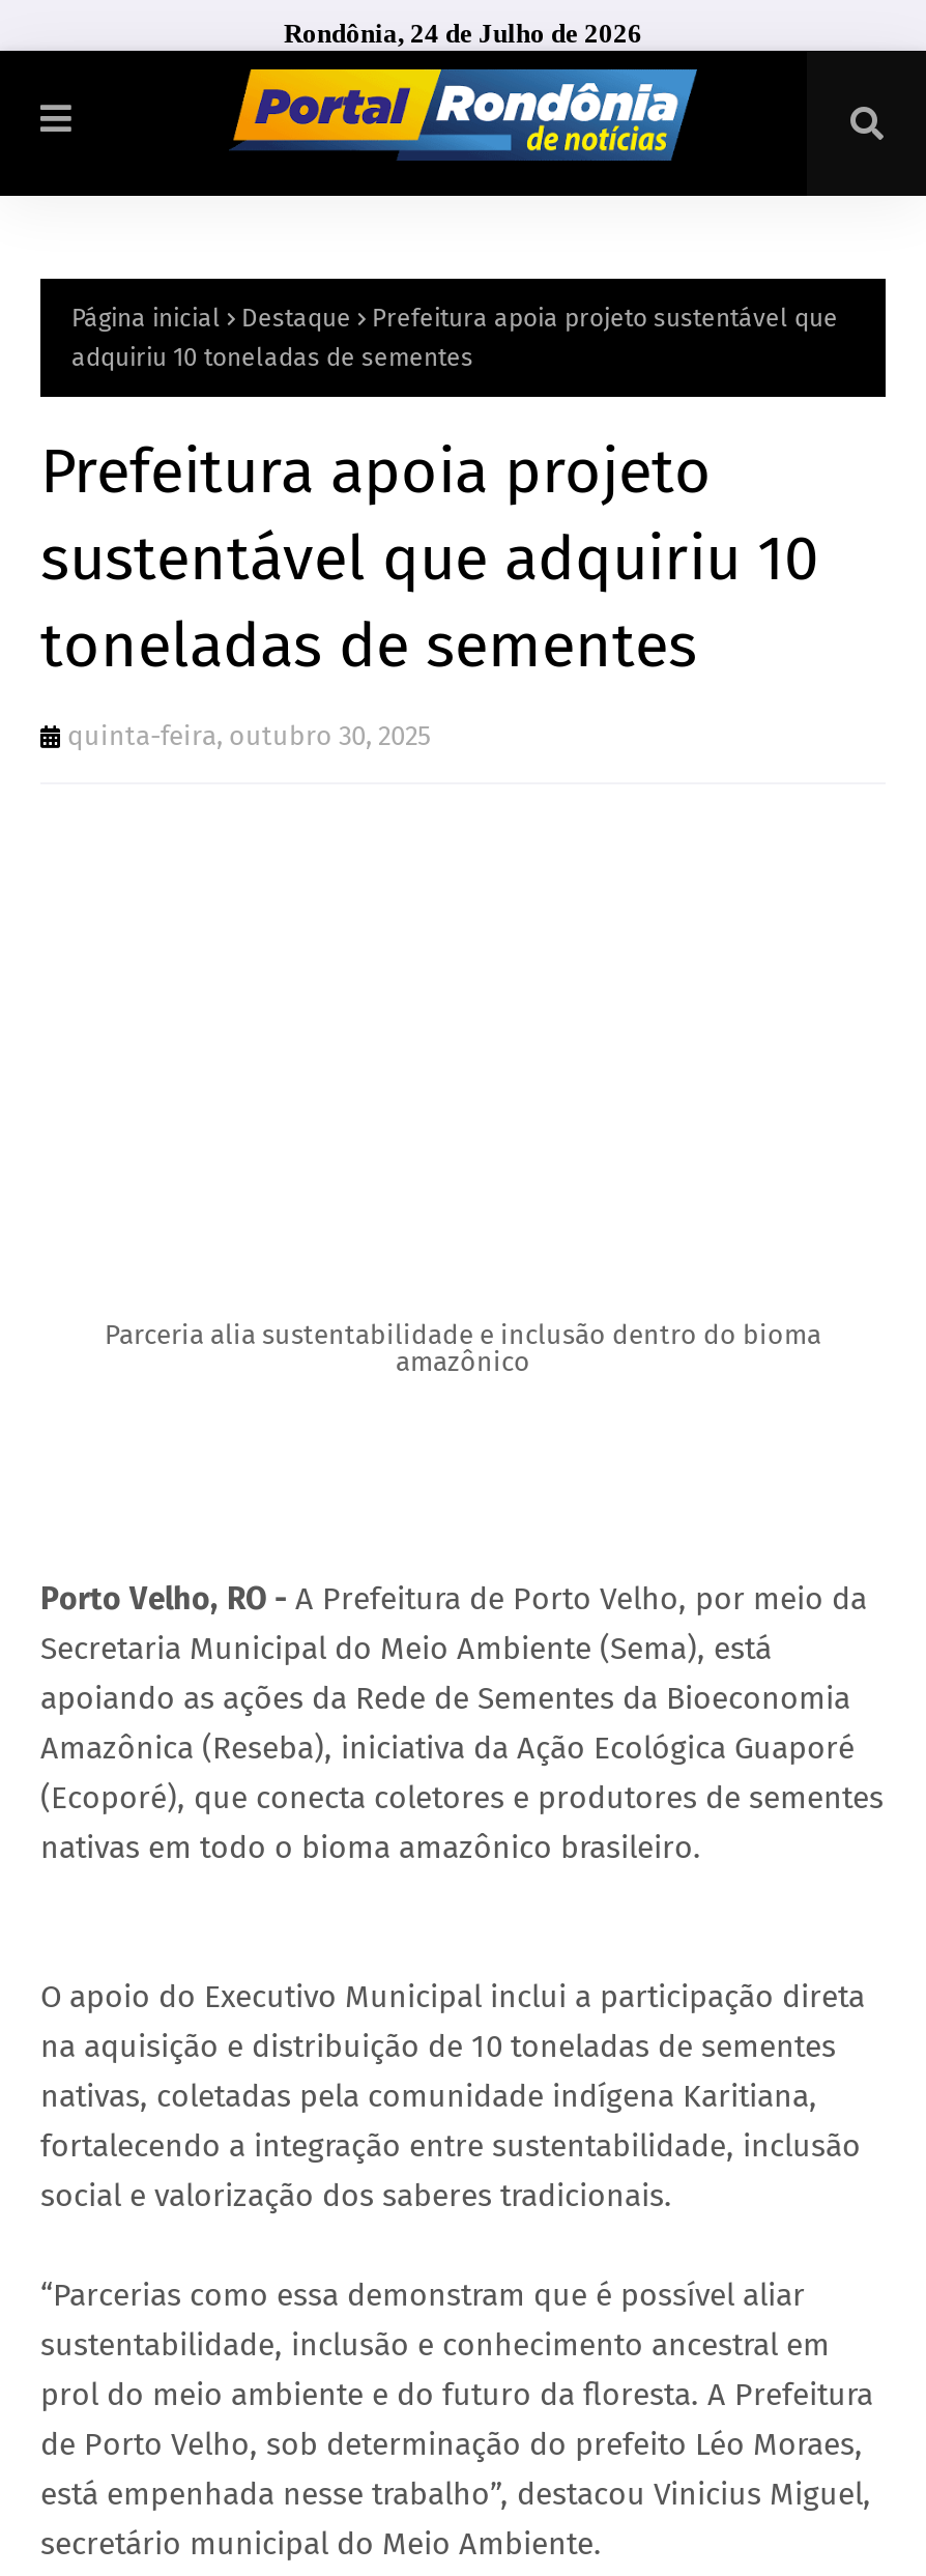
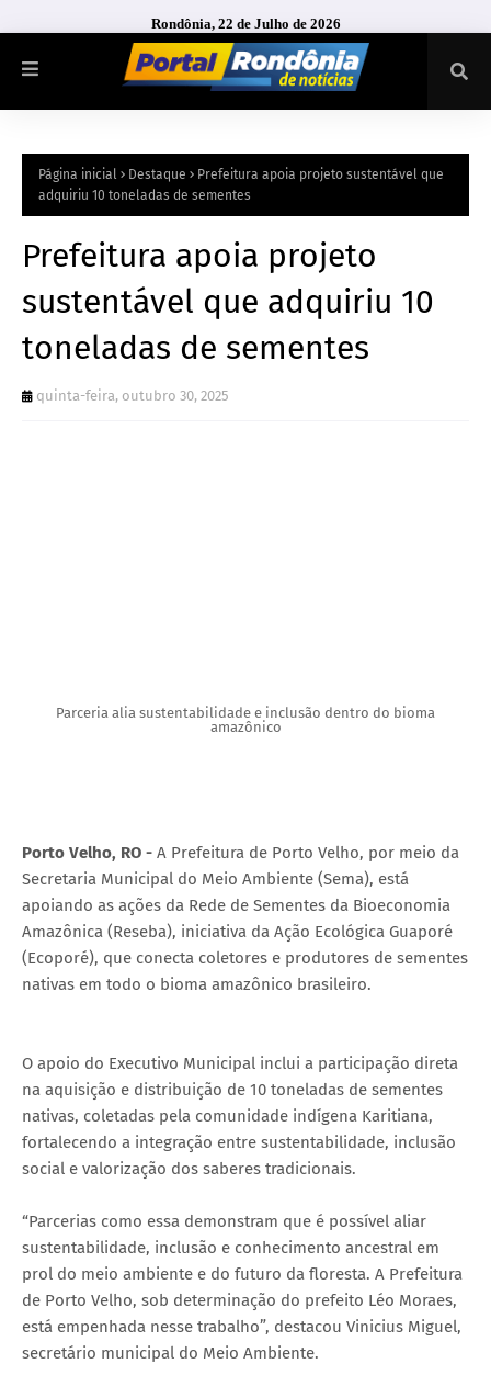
[284,18,642,49] Rondônia, 24 de Julho de 2026 -> [151,15,340,32] Rondônia, 22 de Julho de 2026

